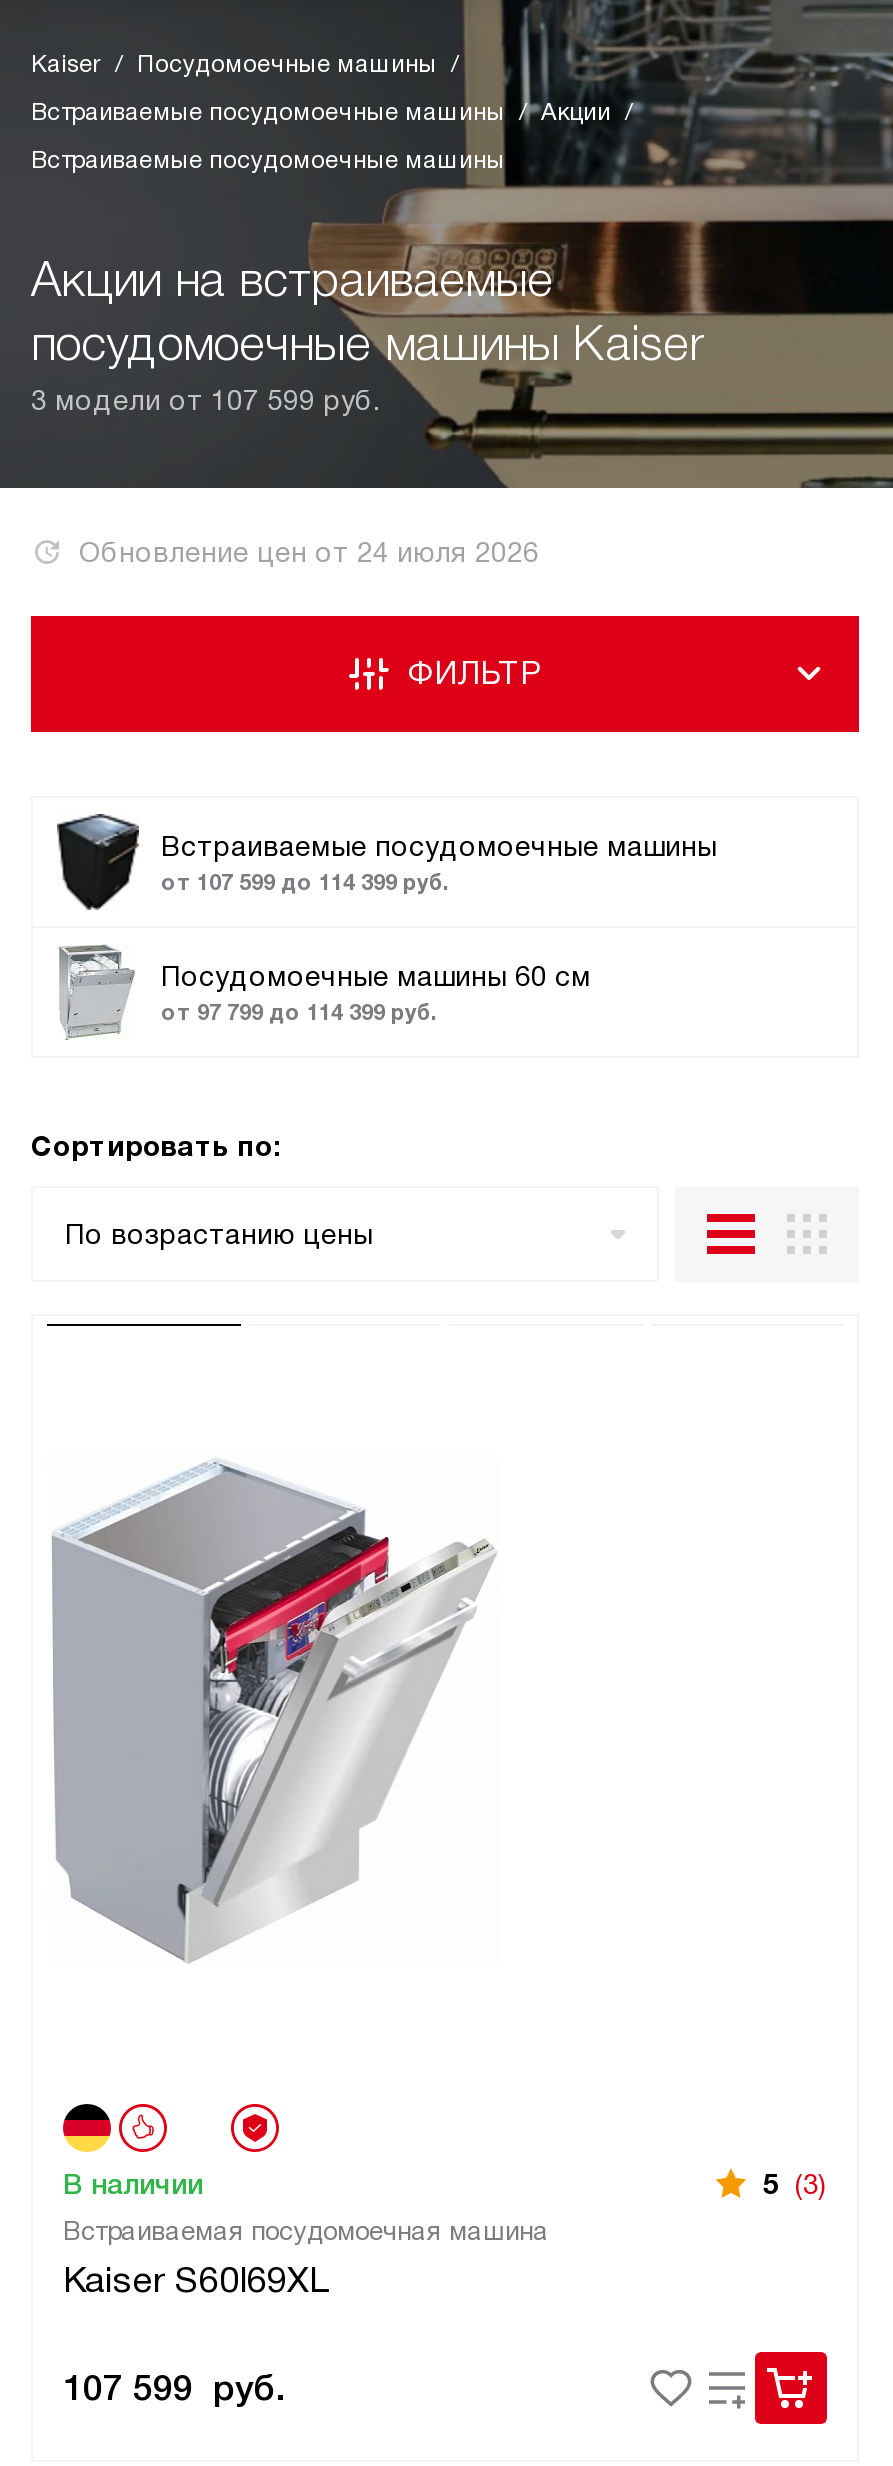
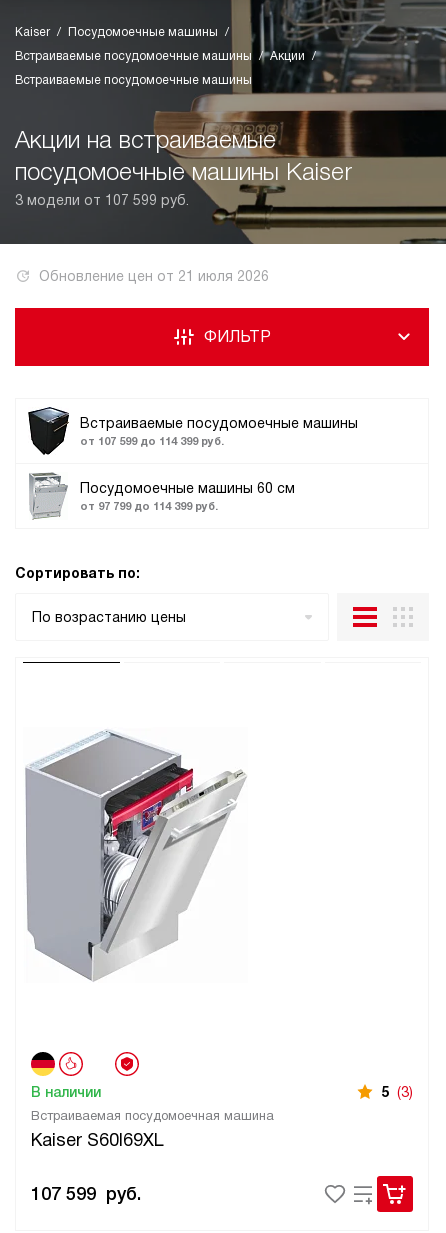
[79,536,539,568] Обновление цен от 24 июля 2026 -> [39,268,269,284] Обновление цен от 21 июля 2026

